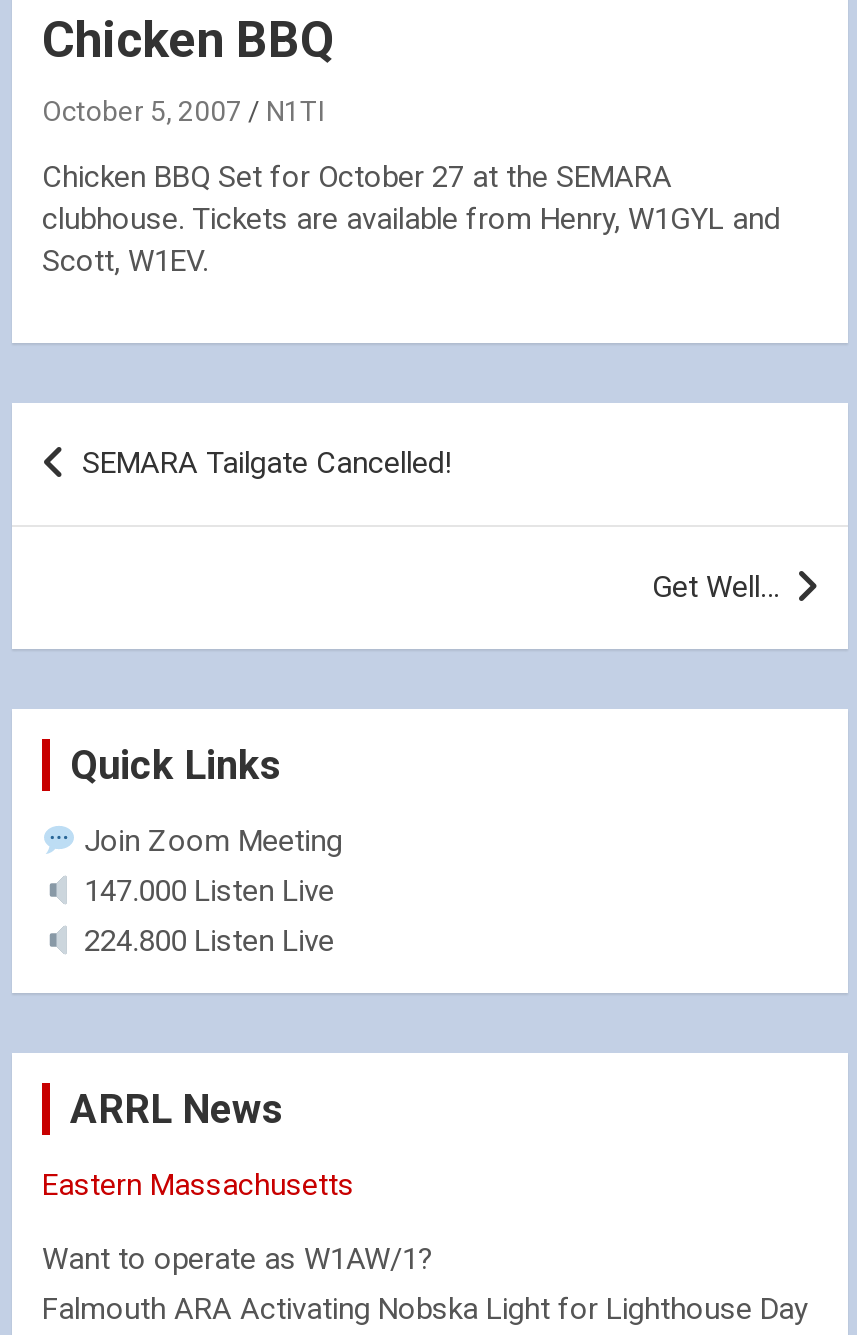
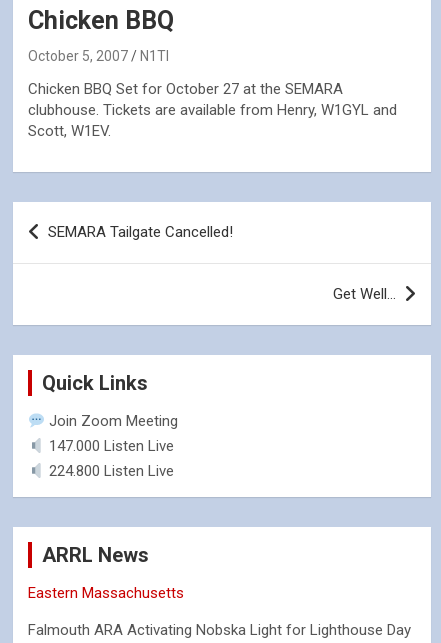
[42,1241,434,1277] Want to operate as W1AW/1? -> none

